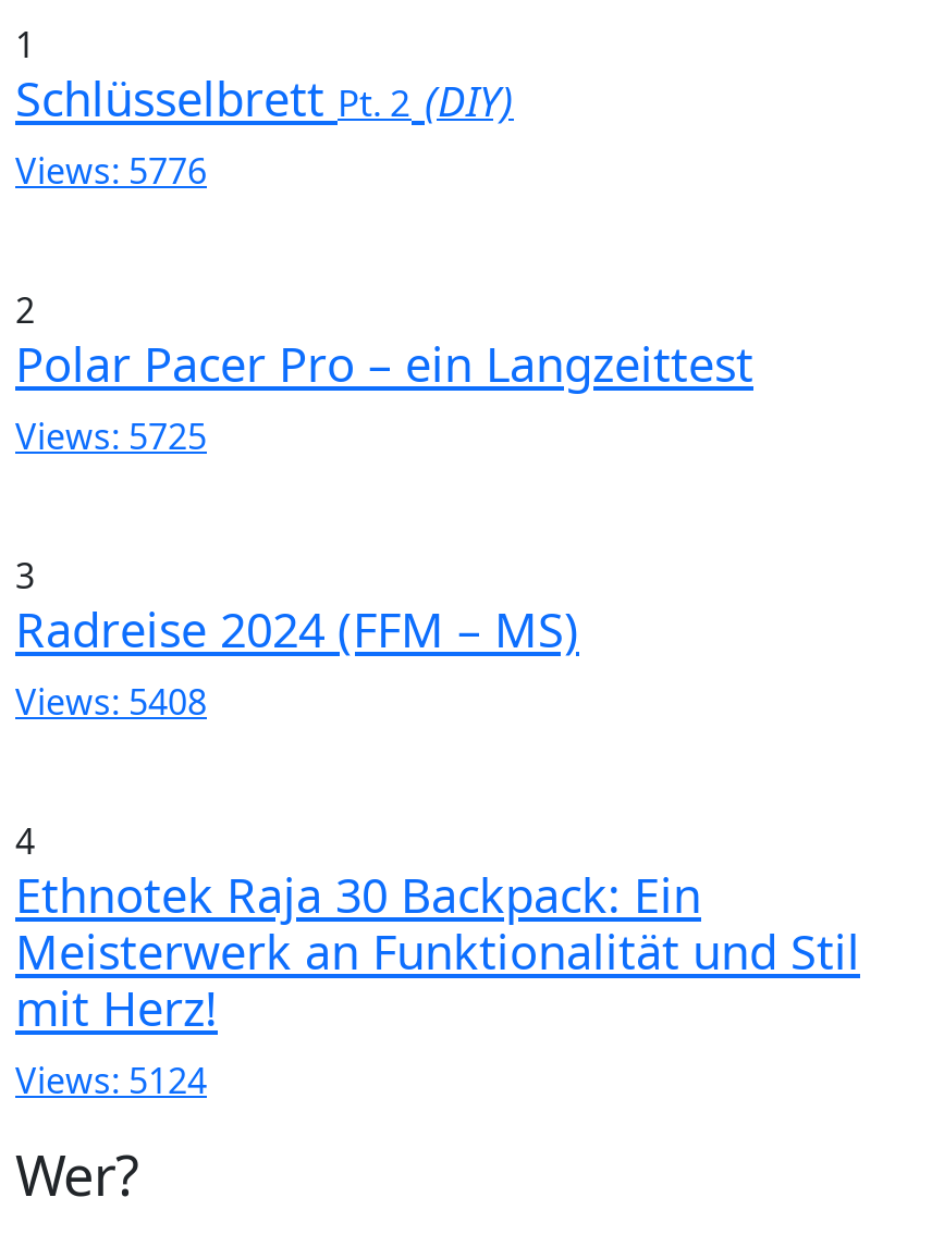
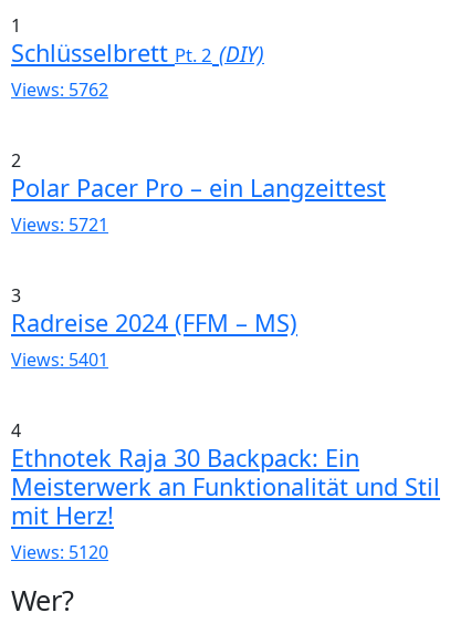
[15,147,207,195] Views: 5776 -> [11,77,108,102] Views: 5762
[15,412,207,460] Views: 5725 -> [11,212,108,237] Views: 5721
[15,678,207,726] Views: 5408 -> [11,347,108,372] Views: 5401
[15,1057,207,1104] Views: 5124 -> [11,540,108,564] Views: 5120

